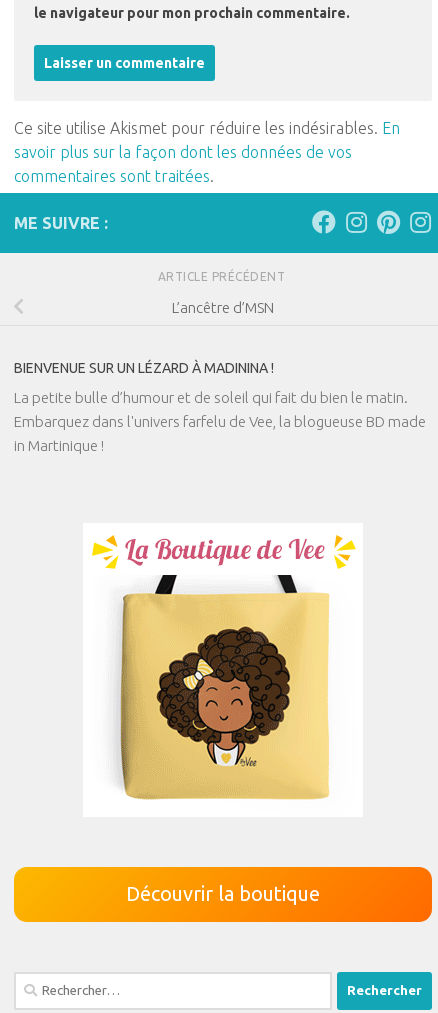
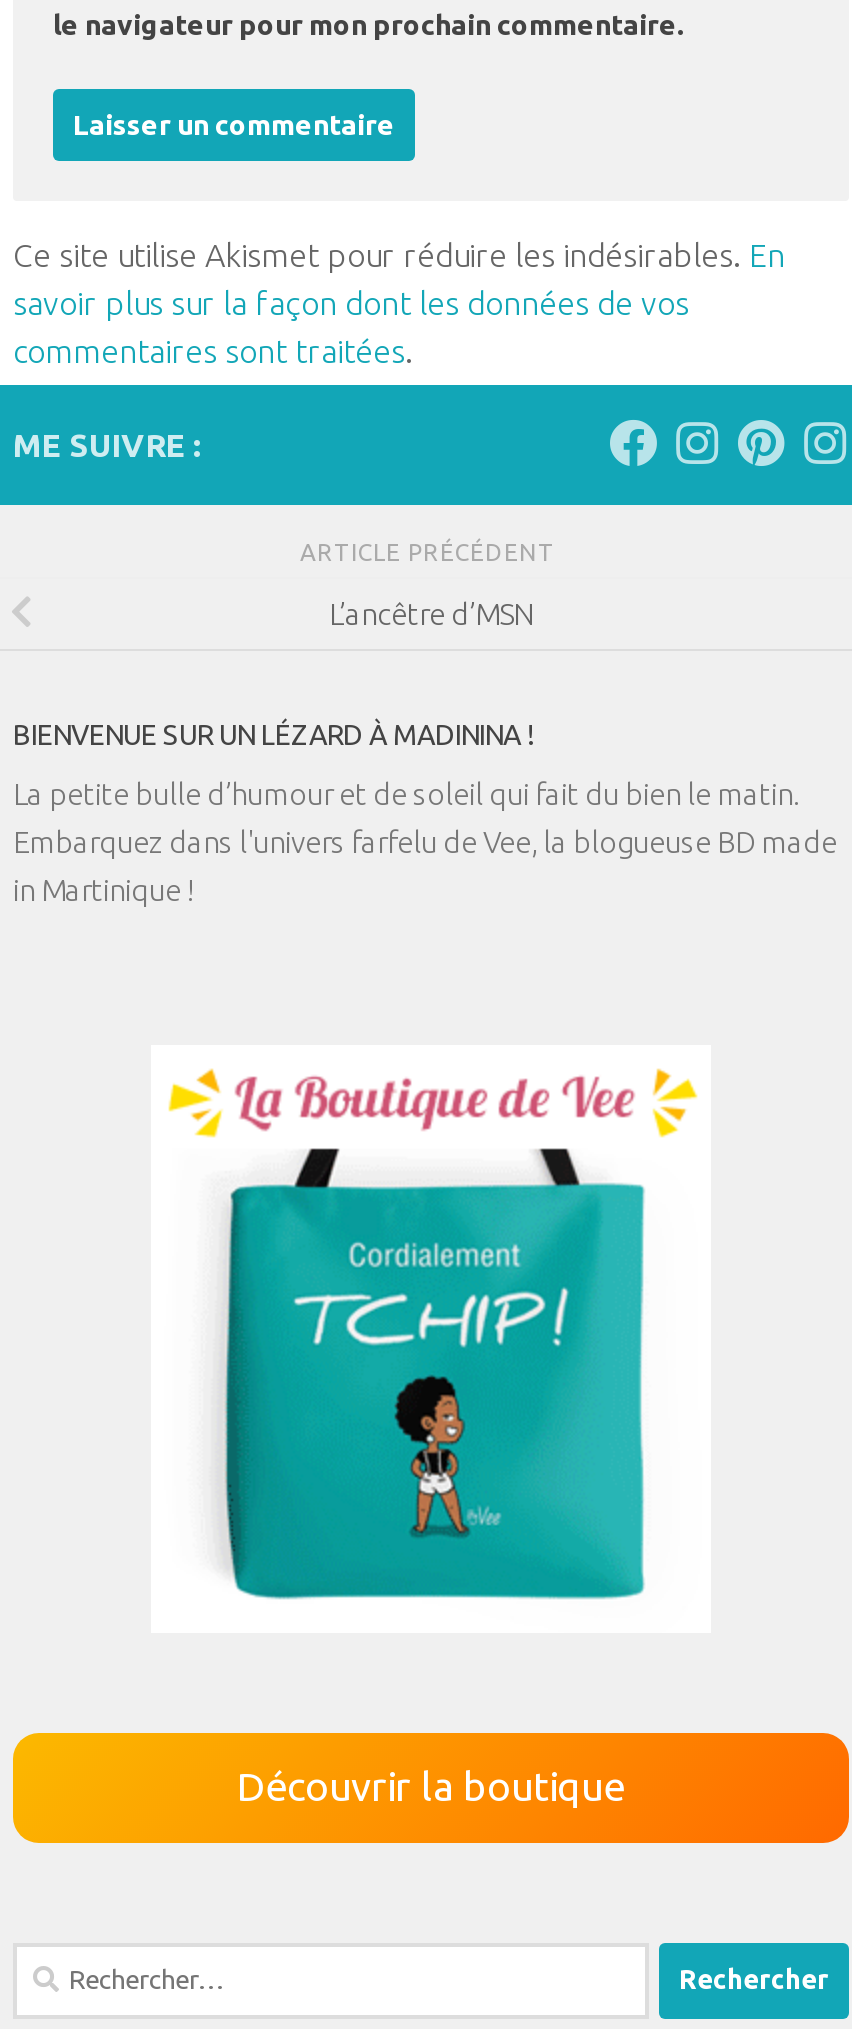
[120,592,330,800] [image] -> [225,1181,645,1601] [image]

